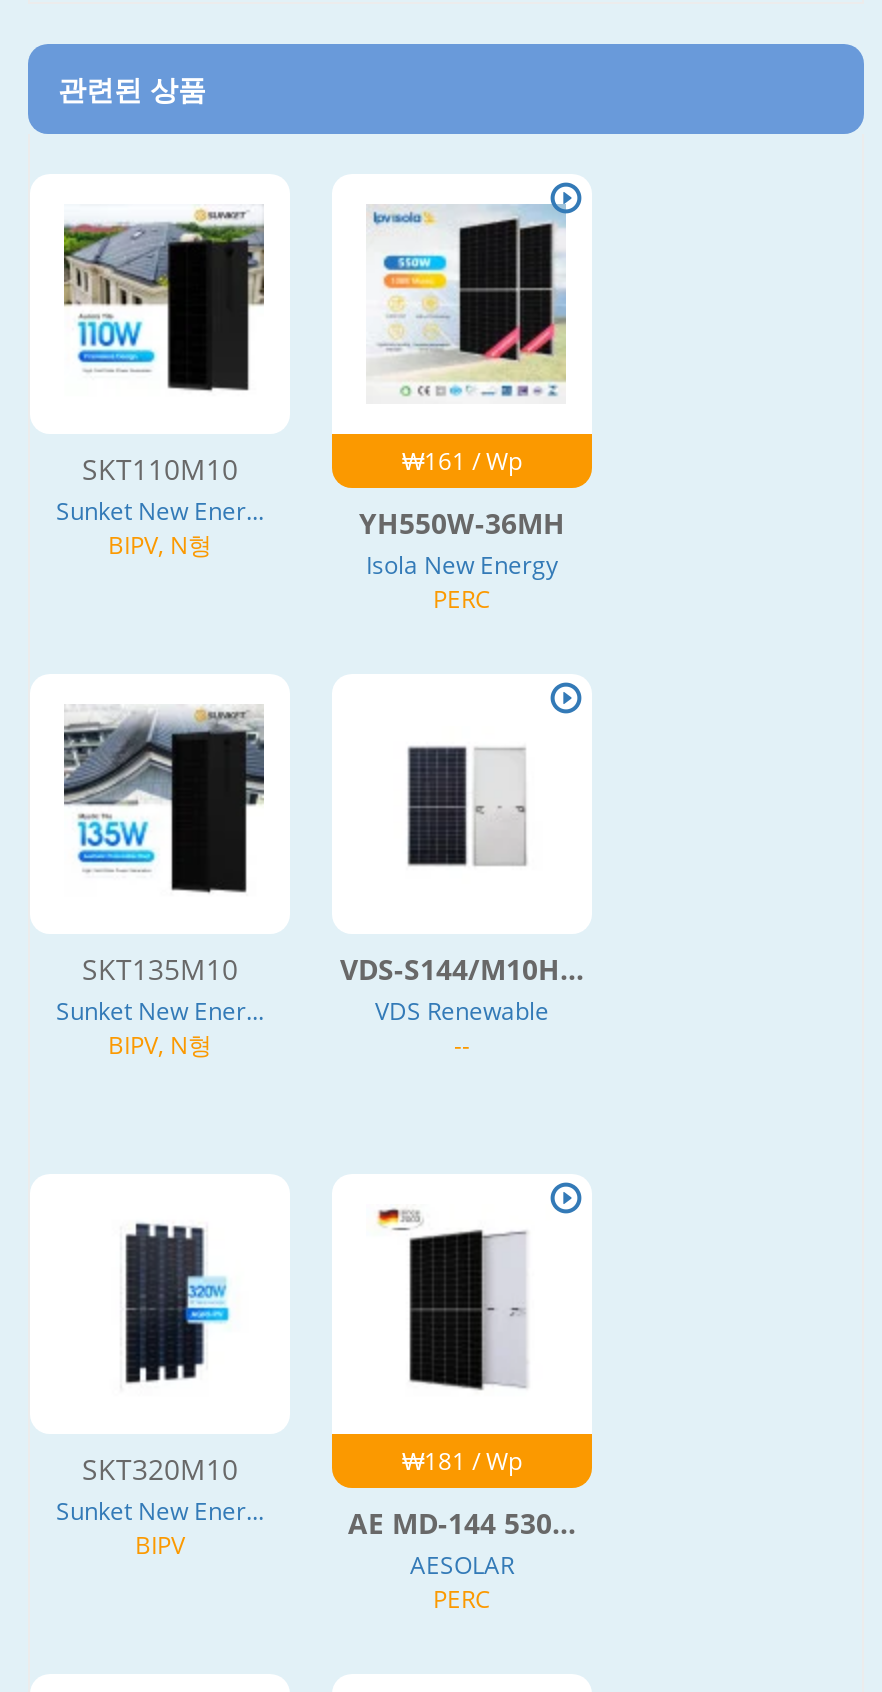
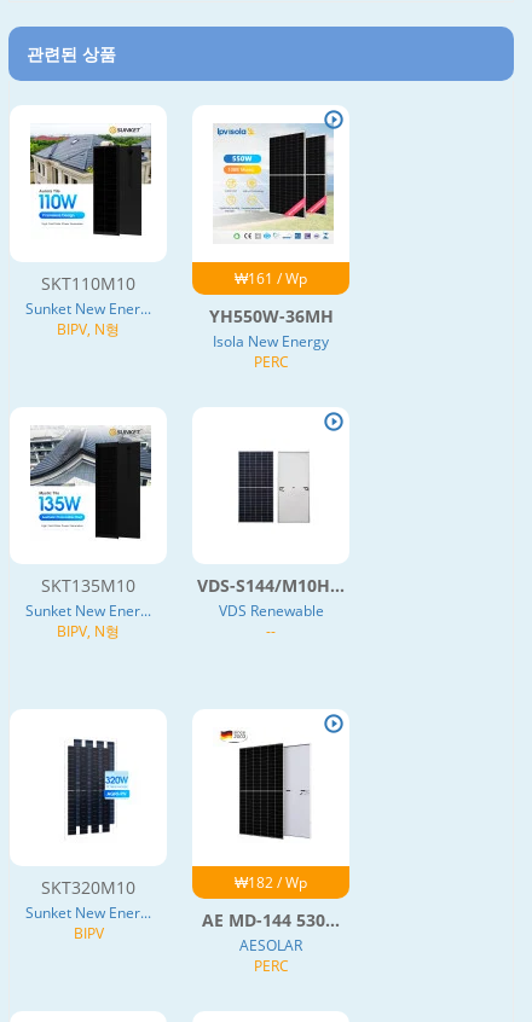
[402,1445,522,1479] ₩181 / Wp -> [235,873,307,893] ₩182 / Wp

